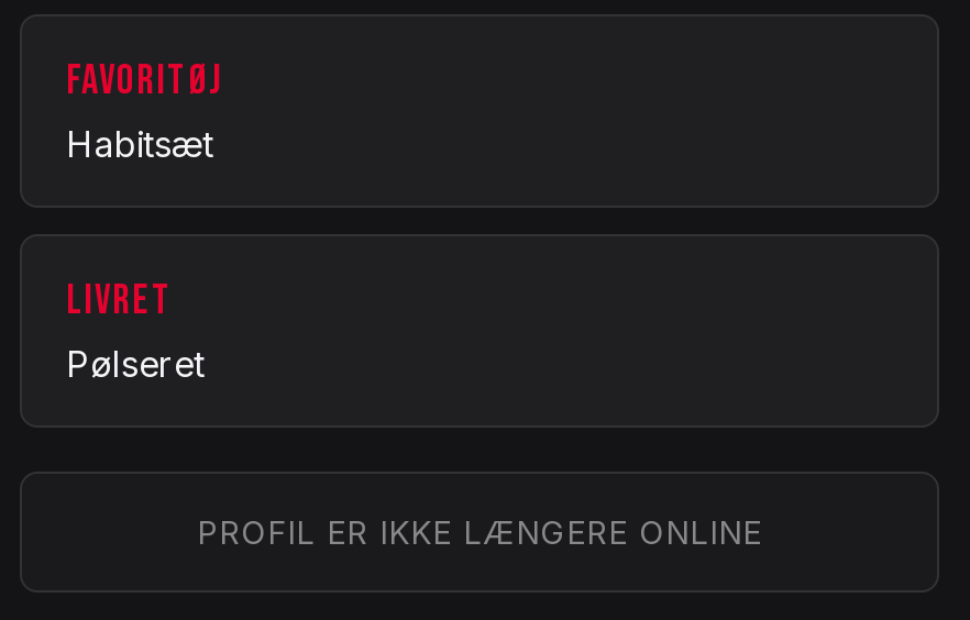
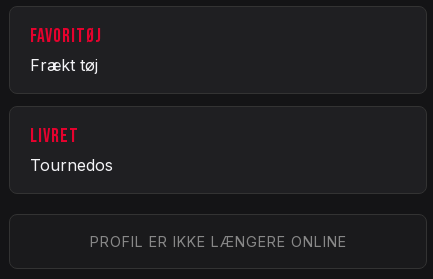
[66,122,213,166] Habitsæt -> [30,55,98,75] Frækt tøj
[66,342,205,386] Pølseret -> [30,155,113,175] Tournedos

